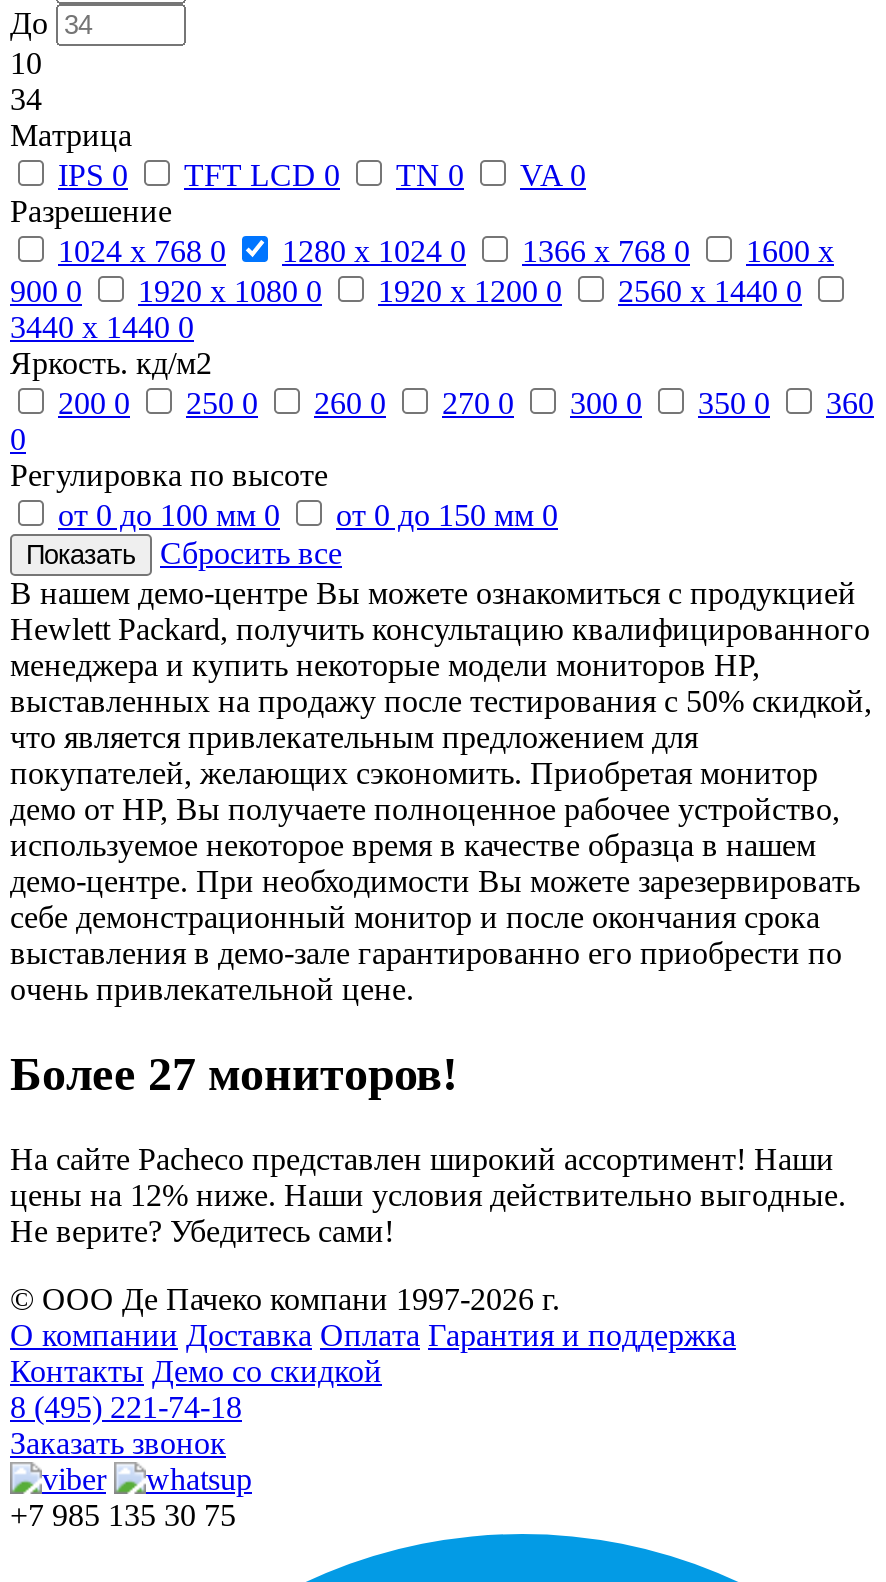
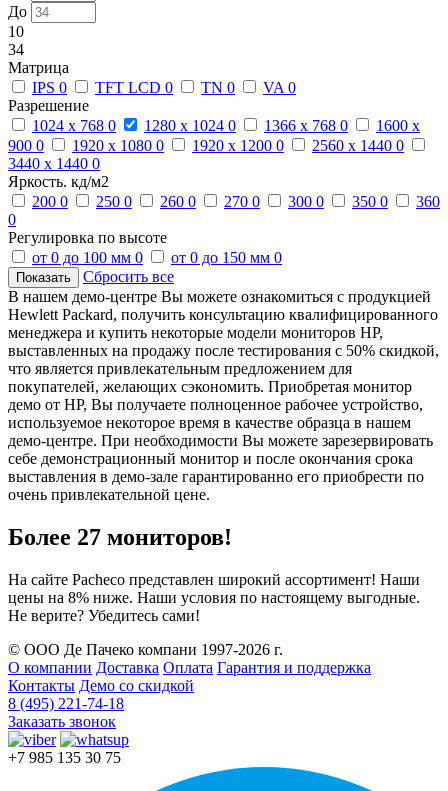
[10,1177,846,1211] цены на 12% ниже. Наши условия действительно выгодные. -> [8,589,420,606] цены на 8% ниже. Наши условия по настоящему выгодные.

